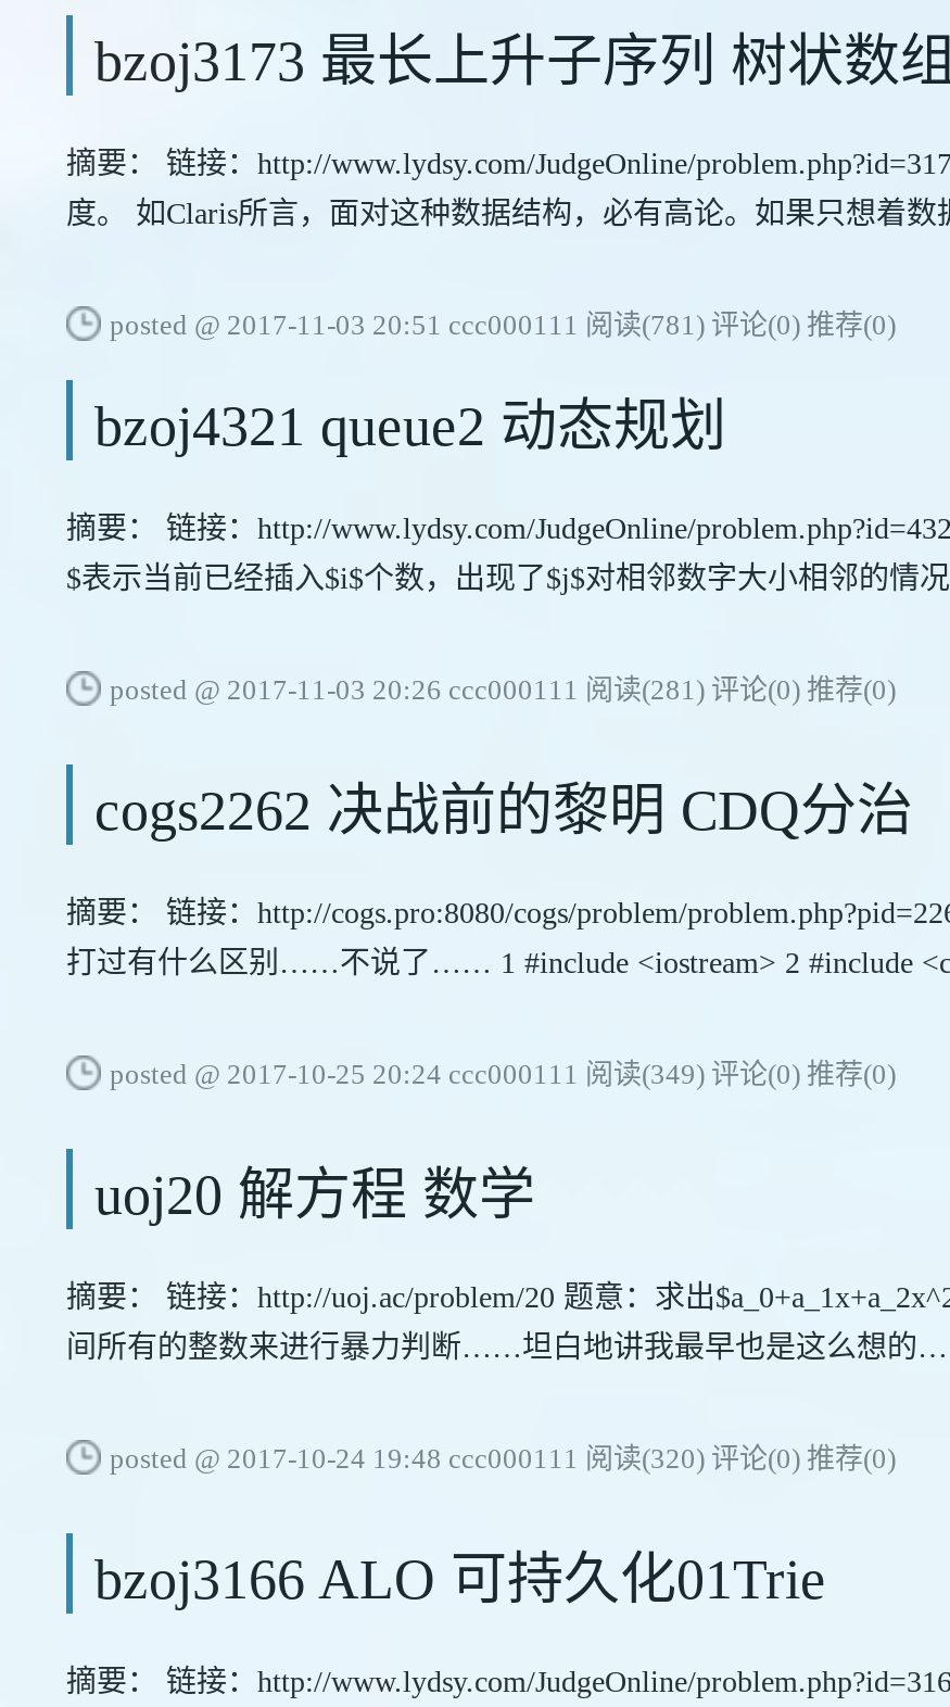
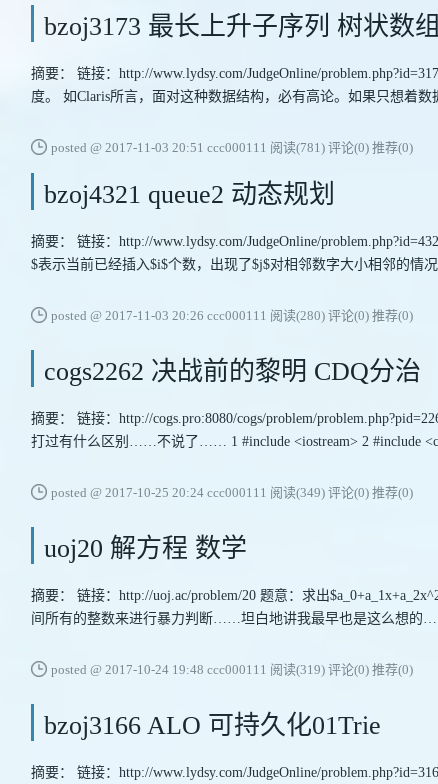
[110,673,896,706] posted @ 2017-11-03 20:26 ccc000111阅读(281) 评论(0) 推荐(0) -> [51,308,413,323] posted @ 2017-11-03 20:26 ccc000111阅读(280) 评论(0) 推荐(0)
[110,1442,896,1475] posted @ 2017-10-24 19:48 ccc000111阅读(320) 评论(0) 推荐(0) -> [51,662,413,677] posted @ 2017-10-24 19:48 ccc000111阅读(319) 评论(0) 推荐(0)

